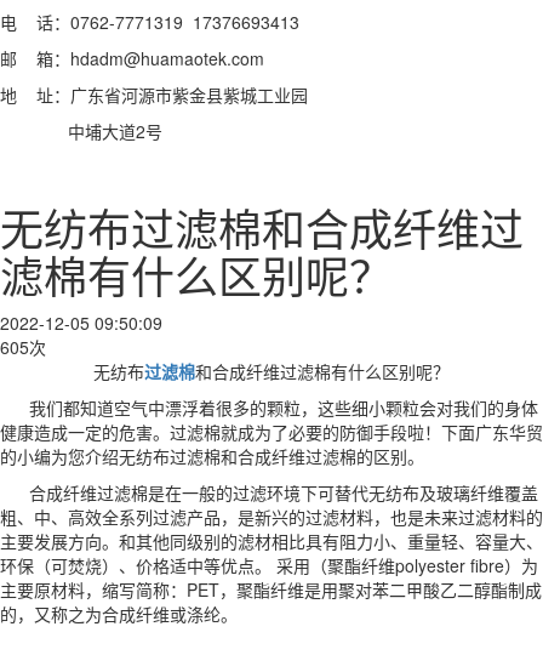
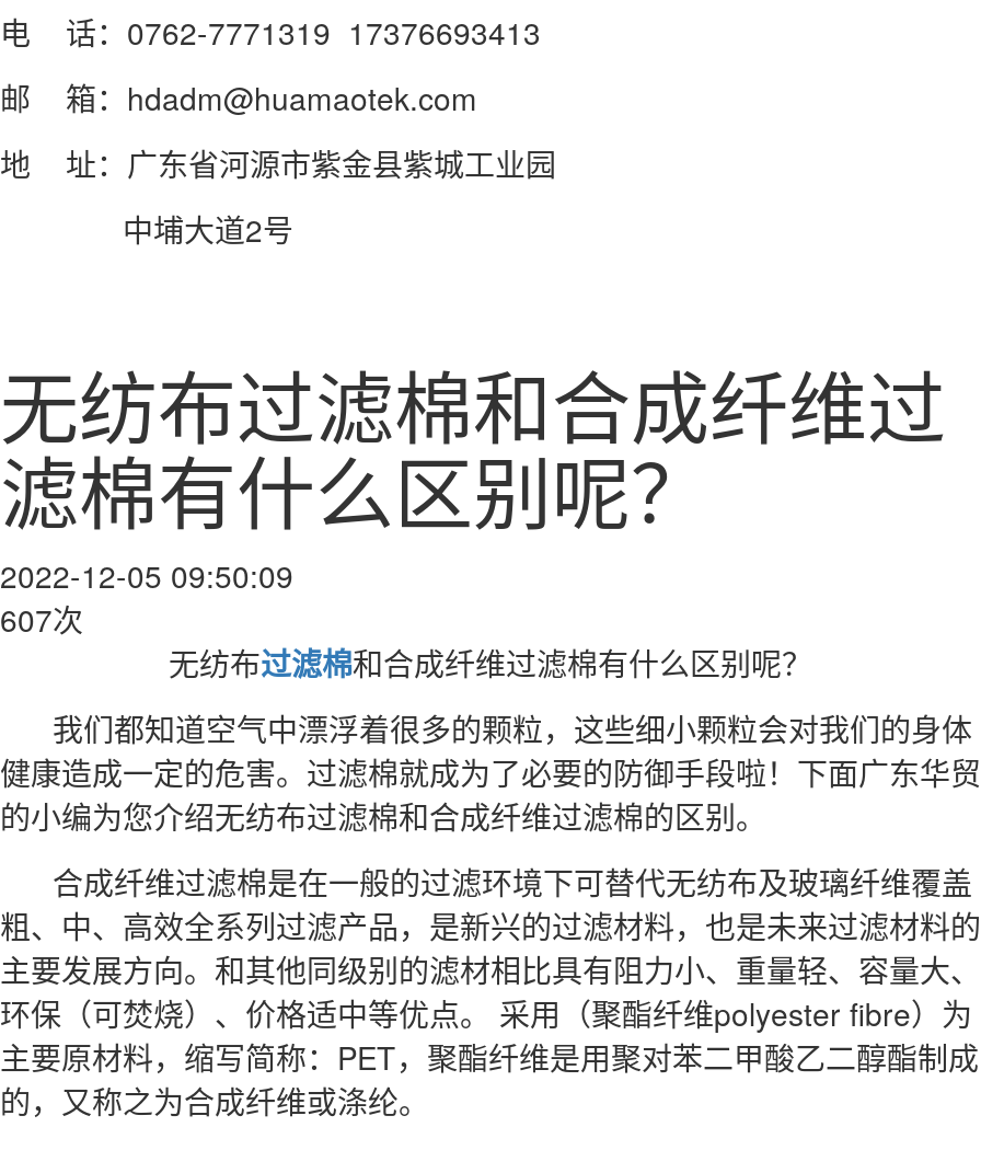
[0,334,46,359] 605次 -> [0,596,83,640] 607次

